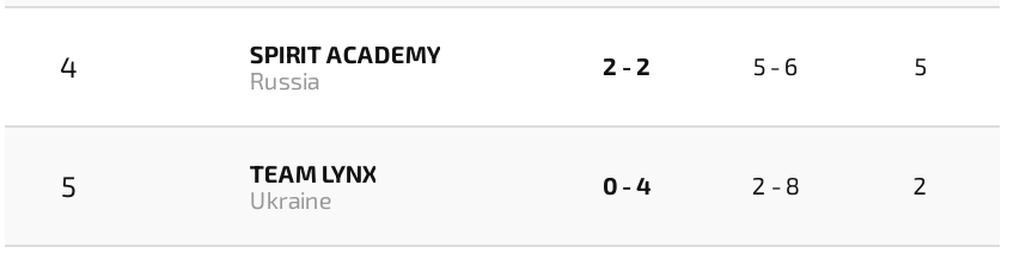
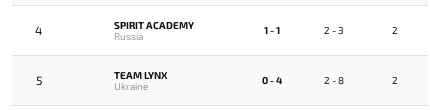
[603,51,651,80] 2 - 2 -> [264,24,280,36] 1 - 1
[753,51,799,80] 5 - 6 -> [324,24,344,36] 2 - 3
[914,51,926,80] 5 -> [392,24,398,36] 2

